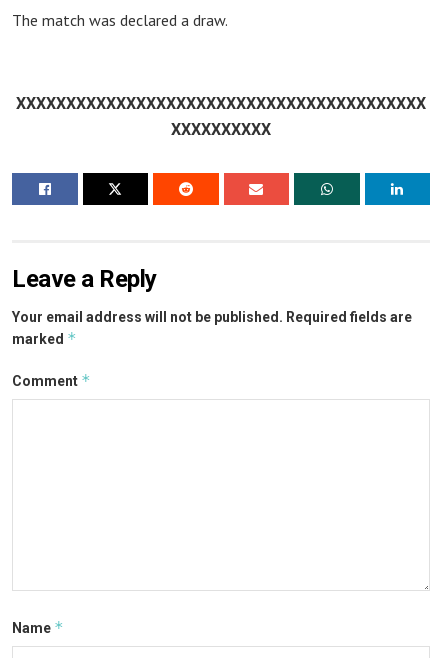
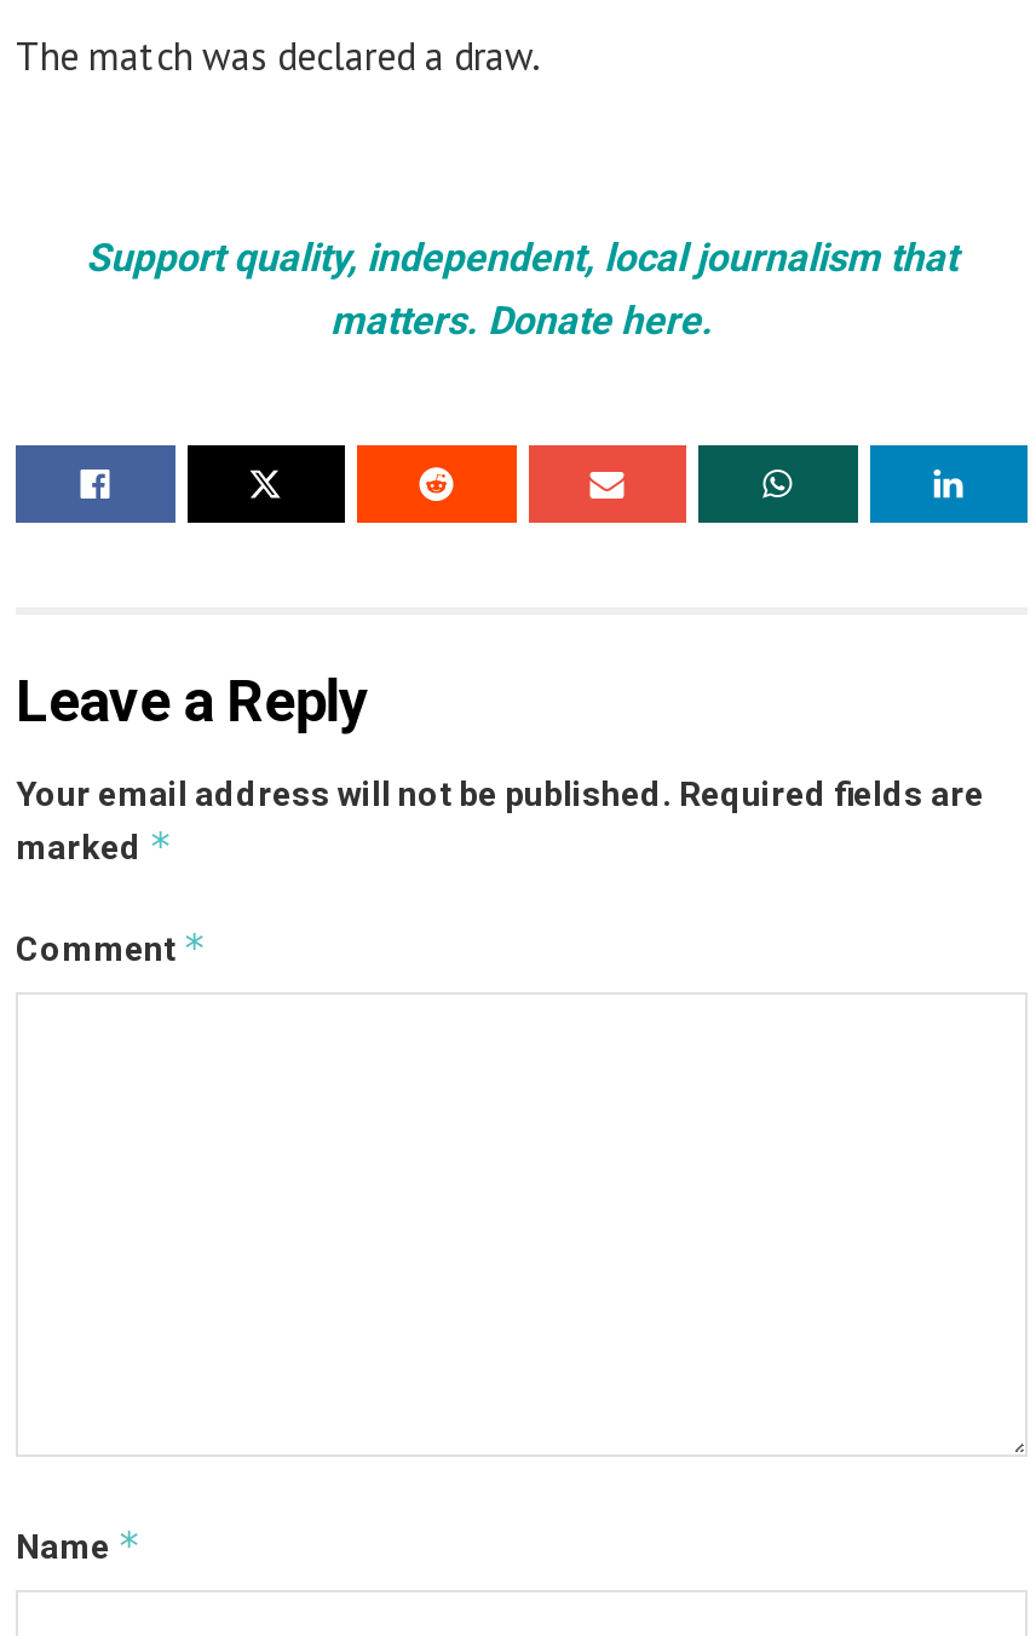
[16,94,426,139] XXXXXXXXXXXXXXXXXXXXXXXXXXXXXXXXXXXXXXXXX | XXXXXXXXXX -> [86,234,957,343] Support quality, independent, local journalism that | matters. Donate here.

